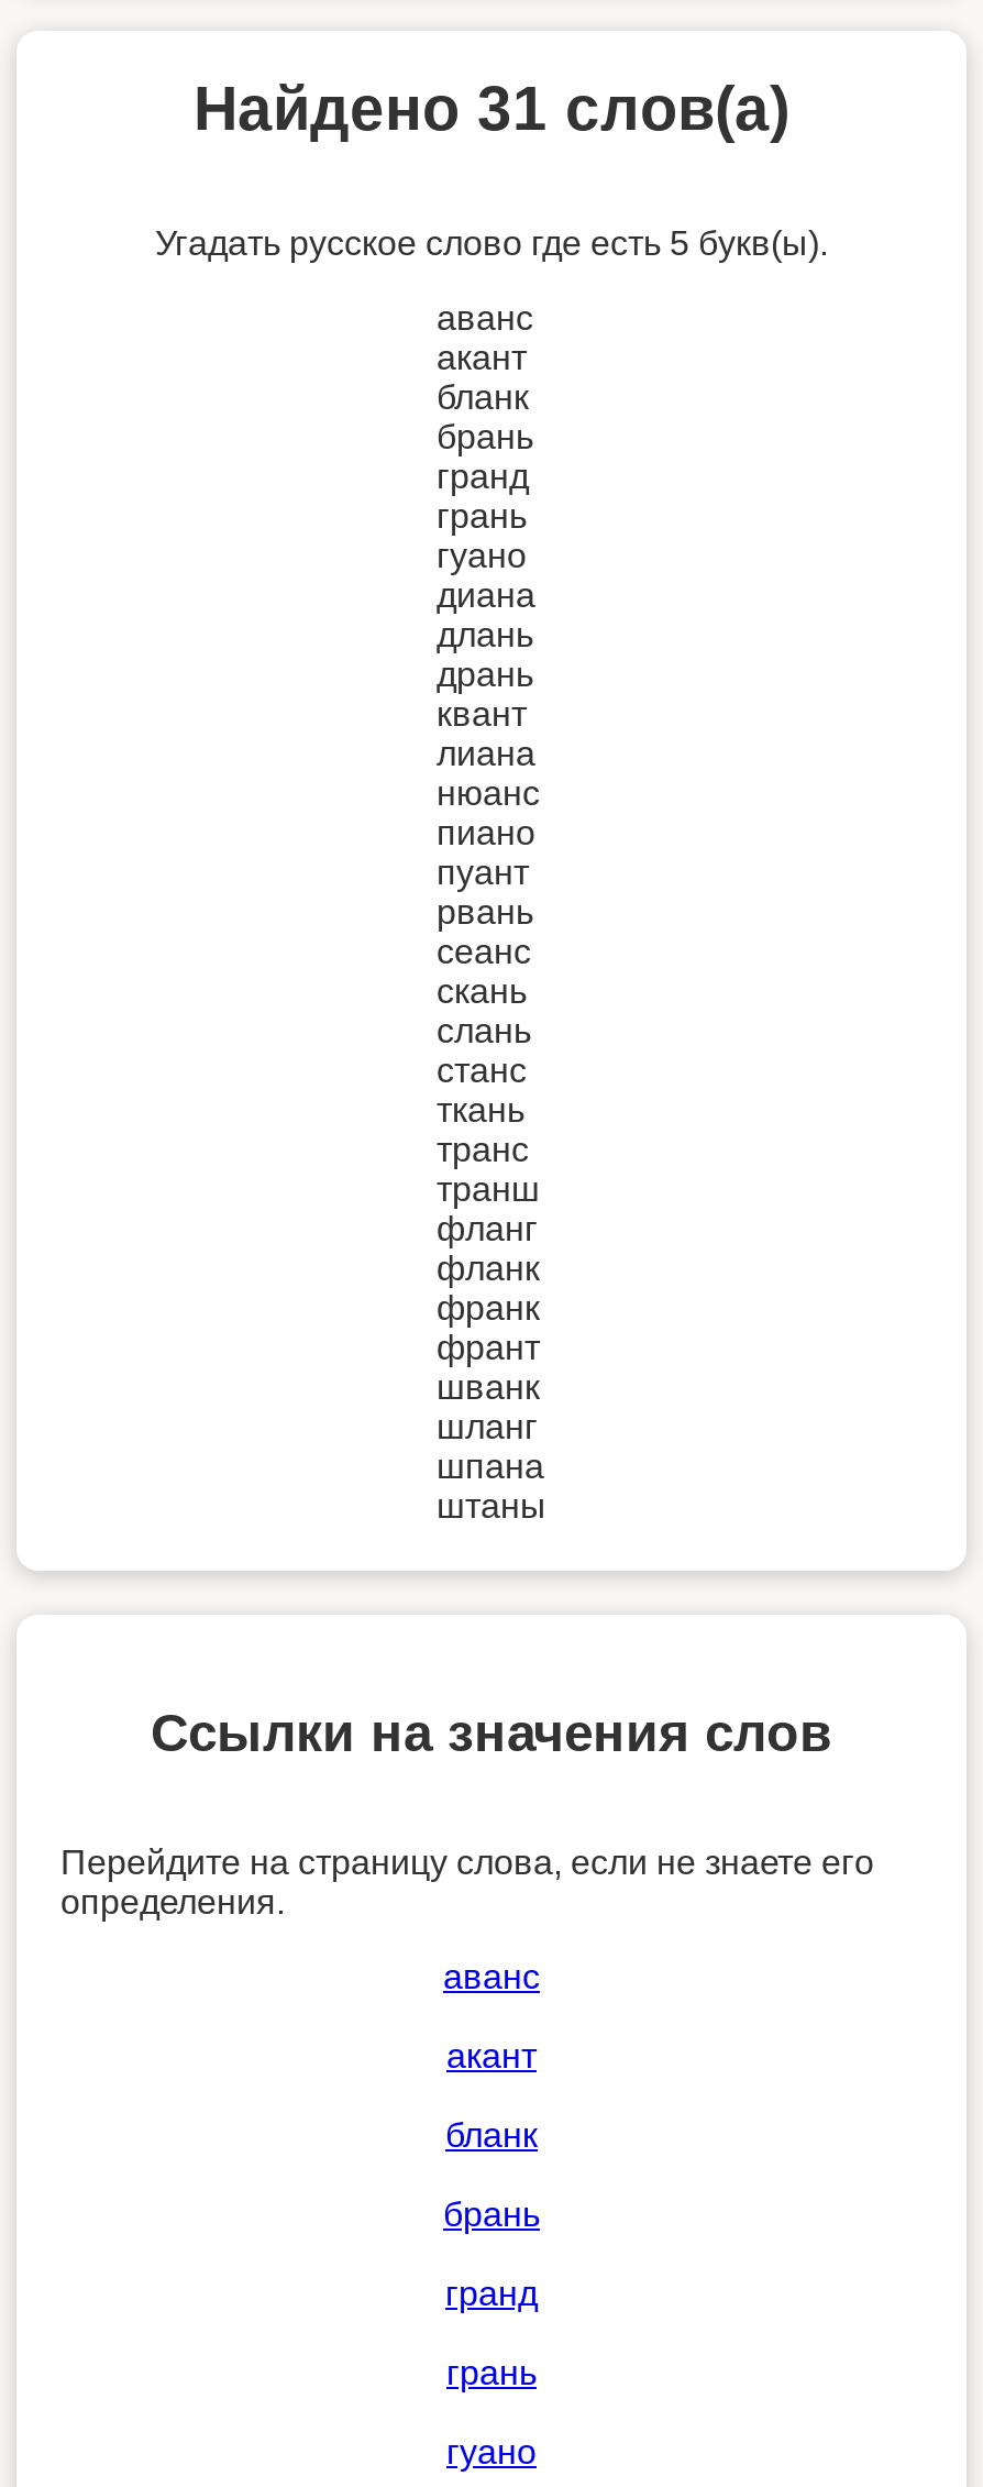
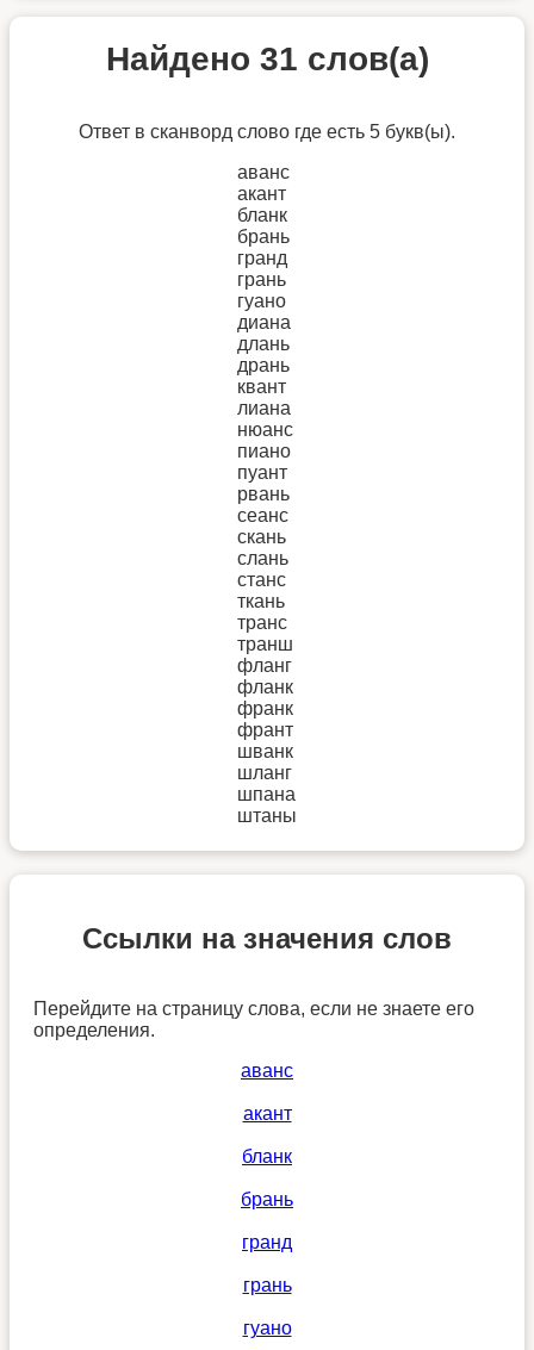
[155,224,828,261] Угадать русское слово где есть 5 букв(ы). -> [79,121,455,142] Ответ в сканворд слово где есть 5 букв(ы).

